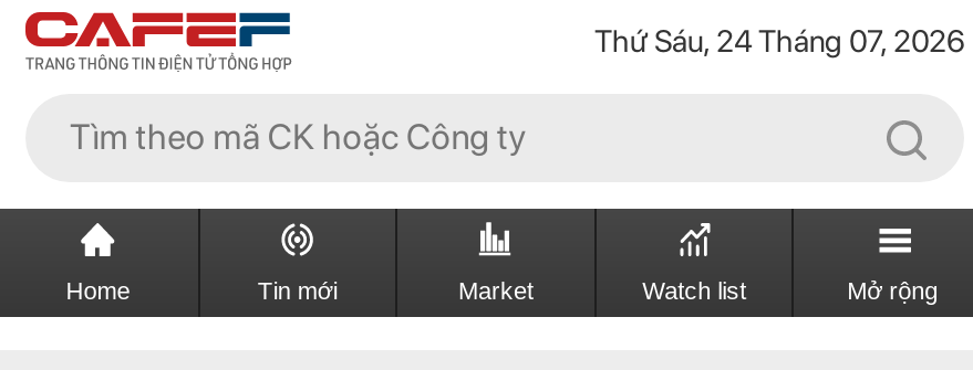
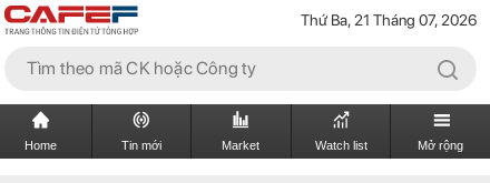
[594,23,964,59] Thứ Sáu, 24 Tháng 07, 2026 -> [301,11,477,29] Thứ Ba, 21 Tháng 07, 2026

